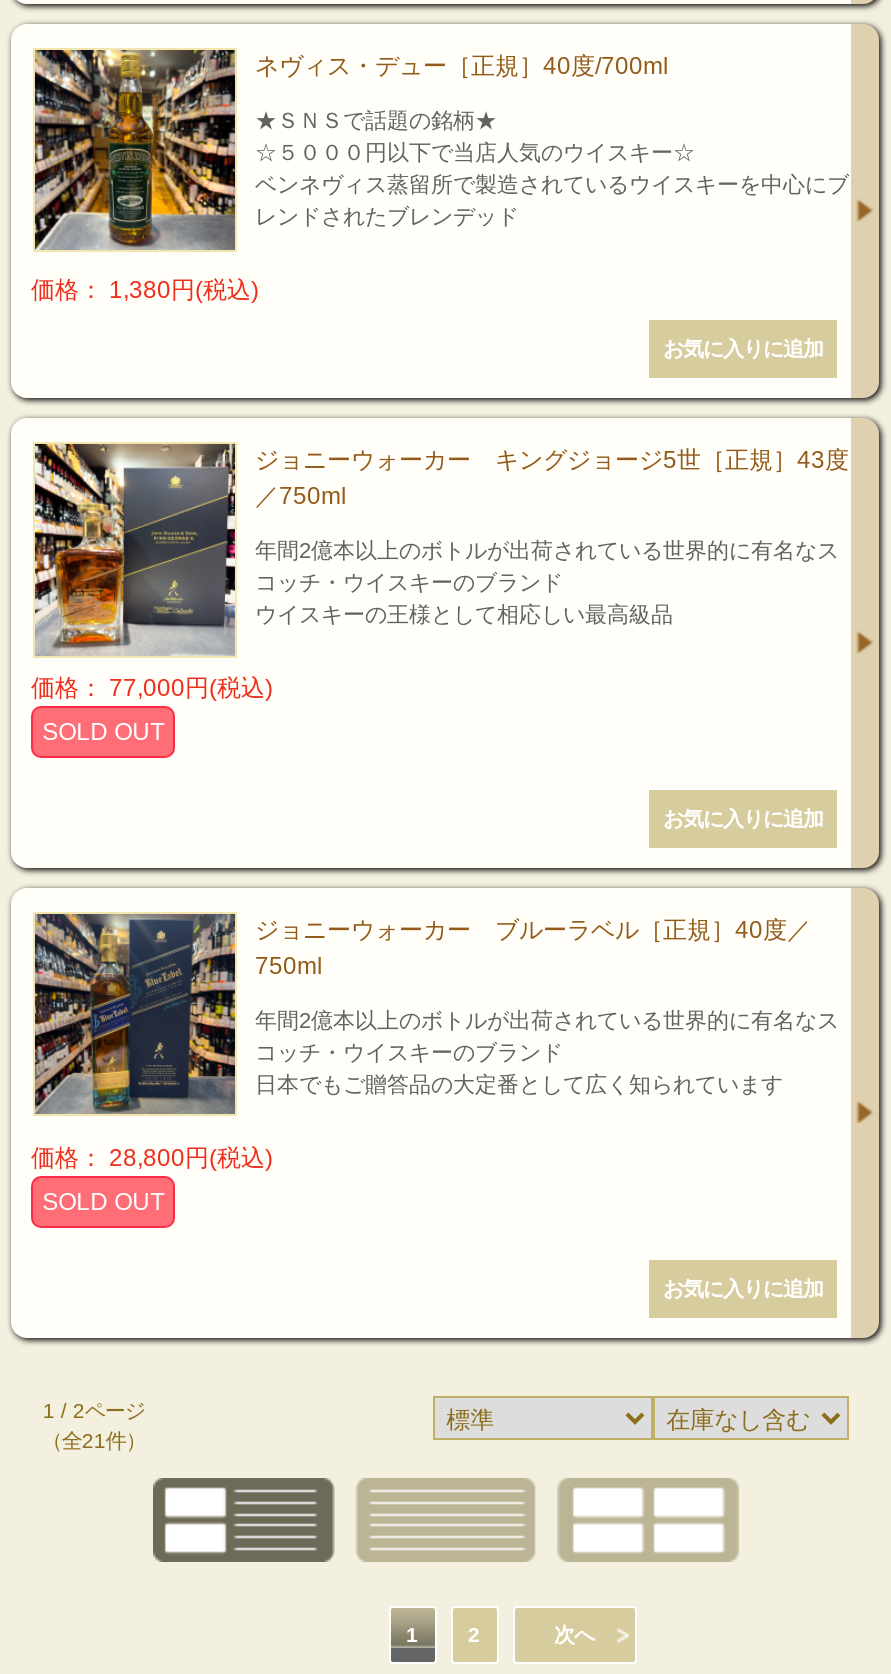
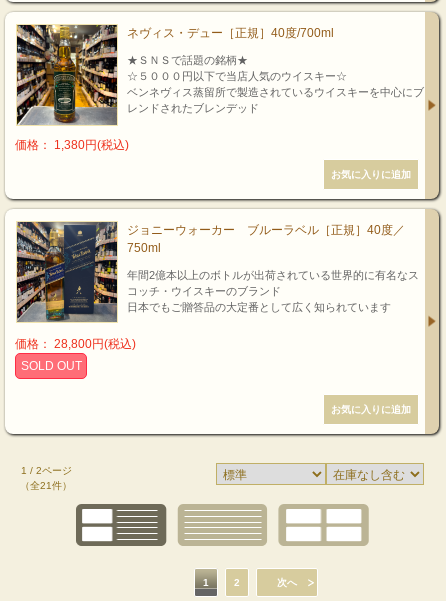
[31,442,849,745] [image] | ジョニーウォーカー キングジョージ5世［正規］43度 | ／750ml | 年間2億本以上のボトルが出荷されている世界的に有名なス | コッチ・ウイスキーのブランド | ウイスキーの王様として相応しい最高級品 | 価格： 77,000円(税込) | SOLD OUT -> none

